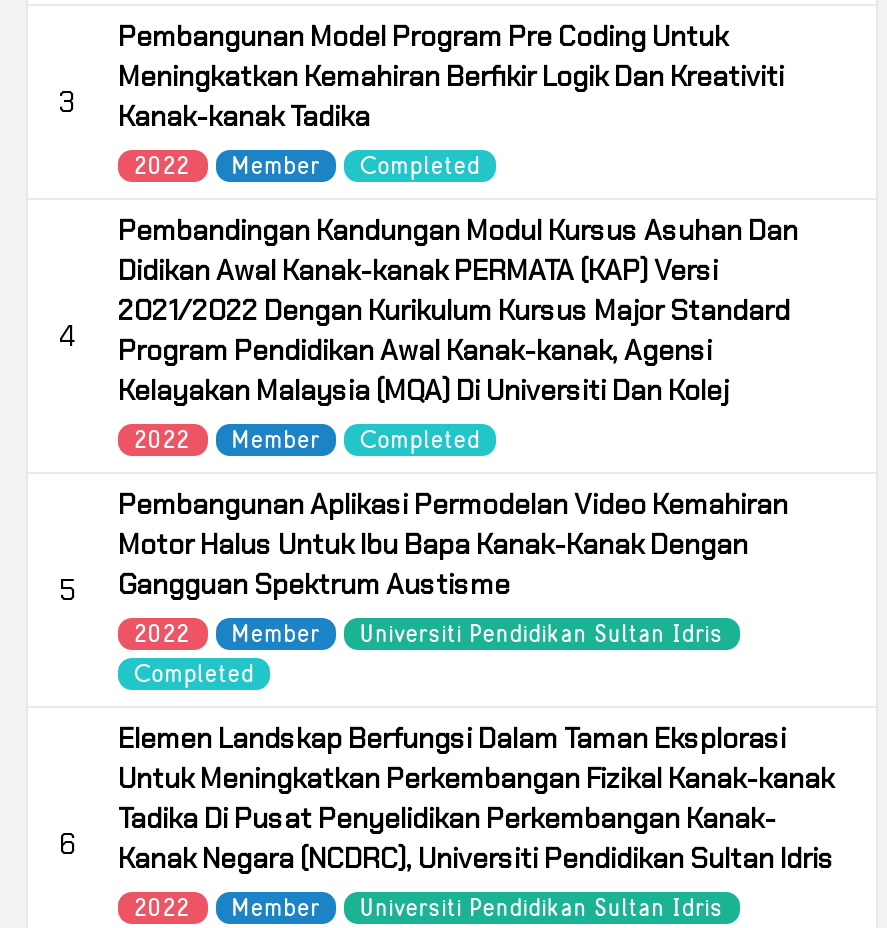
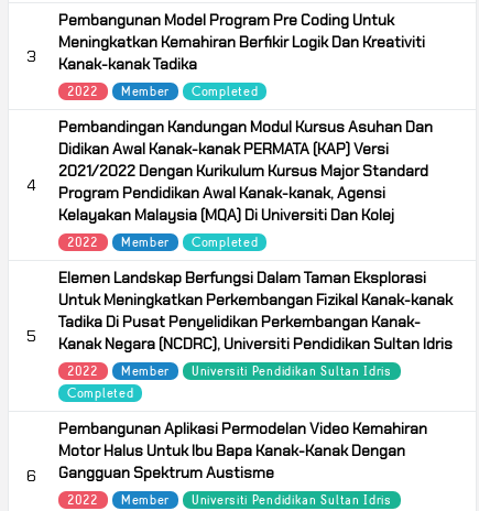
moved [118,486,788,602] -> [58,418,427,482]: Pembangunan Aplikasi Permodelan Video Kemahiran | Motor Halus Untuk Ibu Bapa Kanak-Kanak Dengan | Gangguan Spektrum Austisme
moved [134,618,724,688] -> [67,362,392,401]: 2022 | Member | Universiti Pendidikan Sultan Idris | Completed
moved [118,720,834,876] -> [58,268,453,354]: Elemen Landskap Berfungsi Dalam Taman Eksplorasi | Untuk Meningkatkan Perkembangan Fizikal Kanak-kanak | Tadika Di Pusat Penyelidikan Perkembangan Kanak- | Kanak Negara (NCDRC), Universiti Pendidikan Sultan Idris

